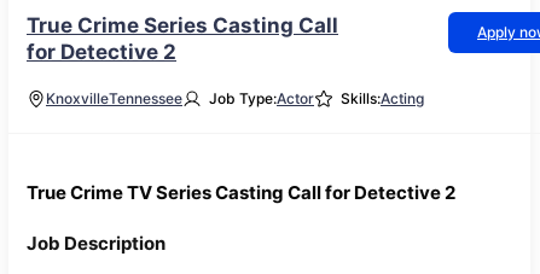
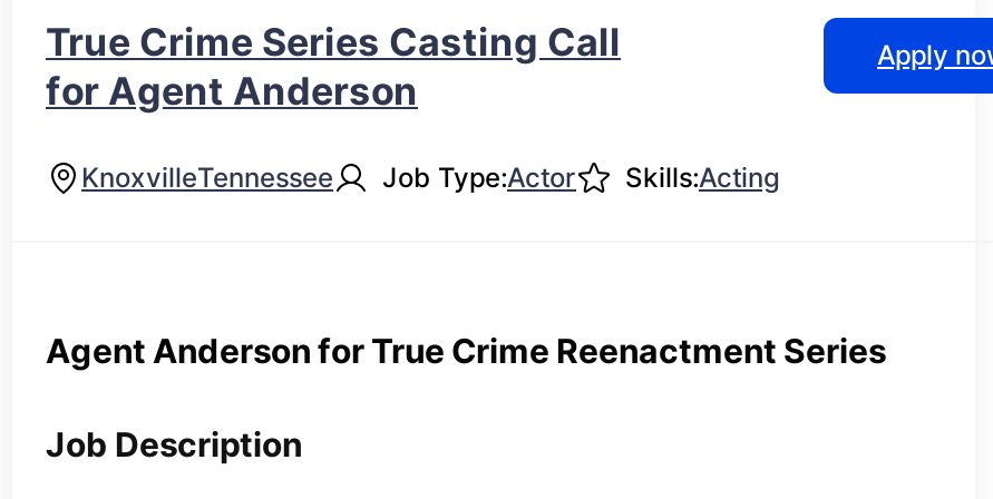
[27,40,176,64] for Detective 2 -> [46,69,418,114] for Agent Anderson
[27,181,455,204] True Crime TV Series Casting Call for Detective 2 -> [46,330,886,372] Agent Anderson for True Crime Reenactment Series

